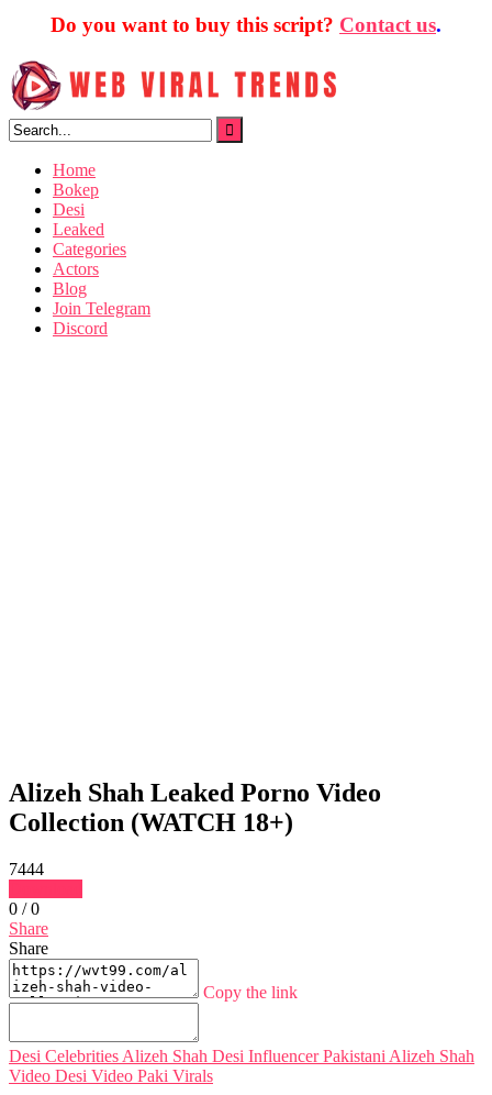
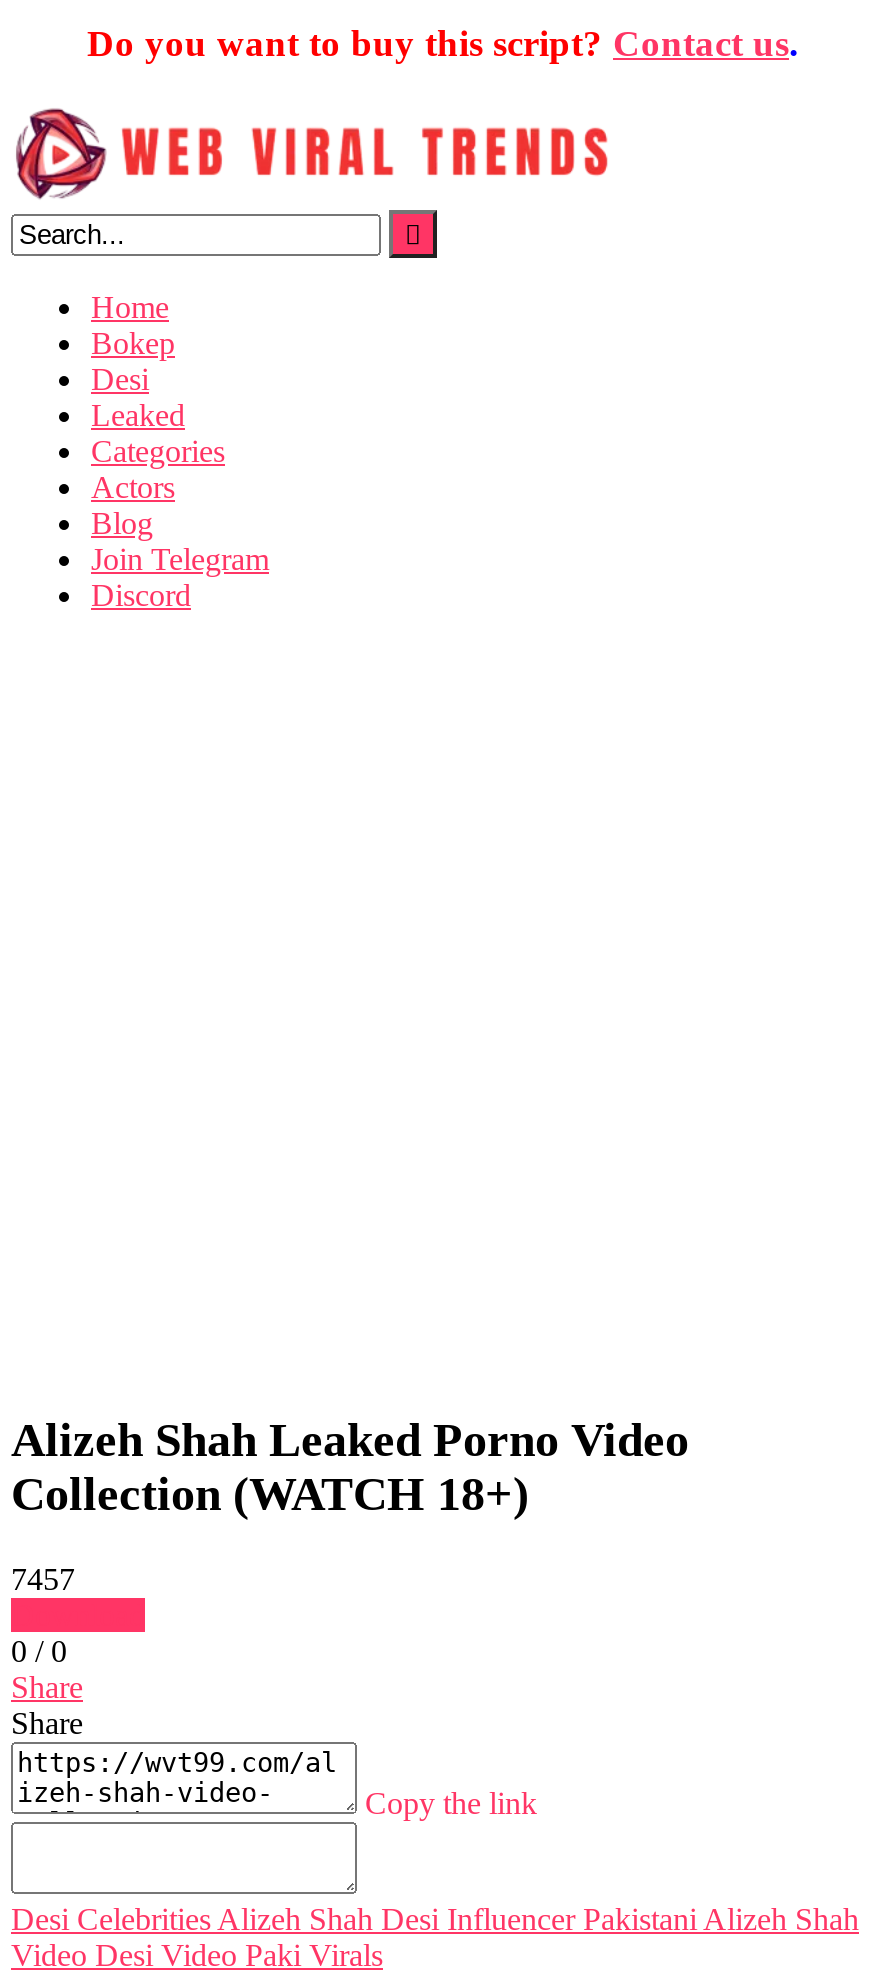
[9,860,44,878] 7444 -> [11,1562,75,1596] 7457

